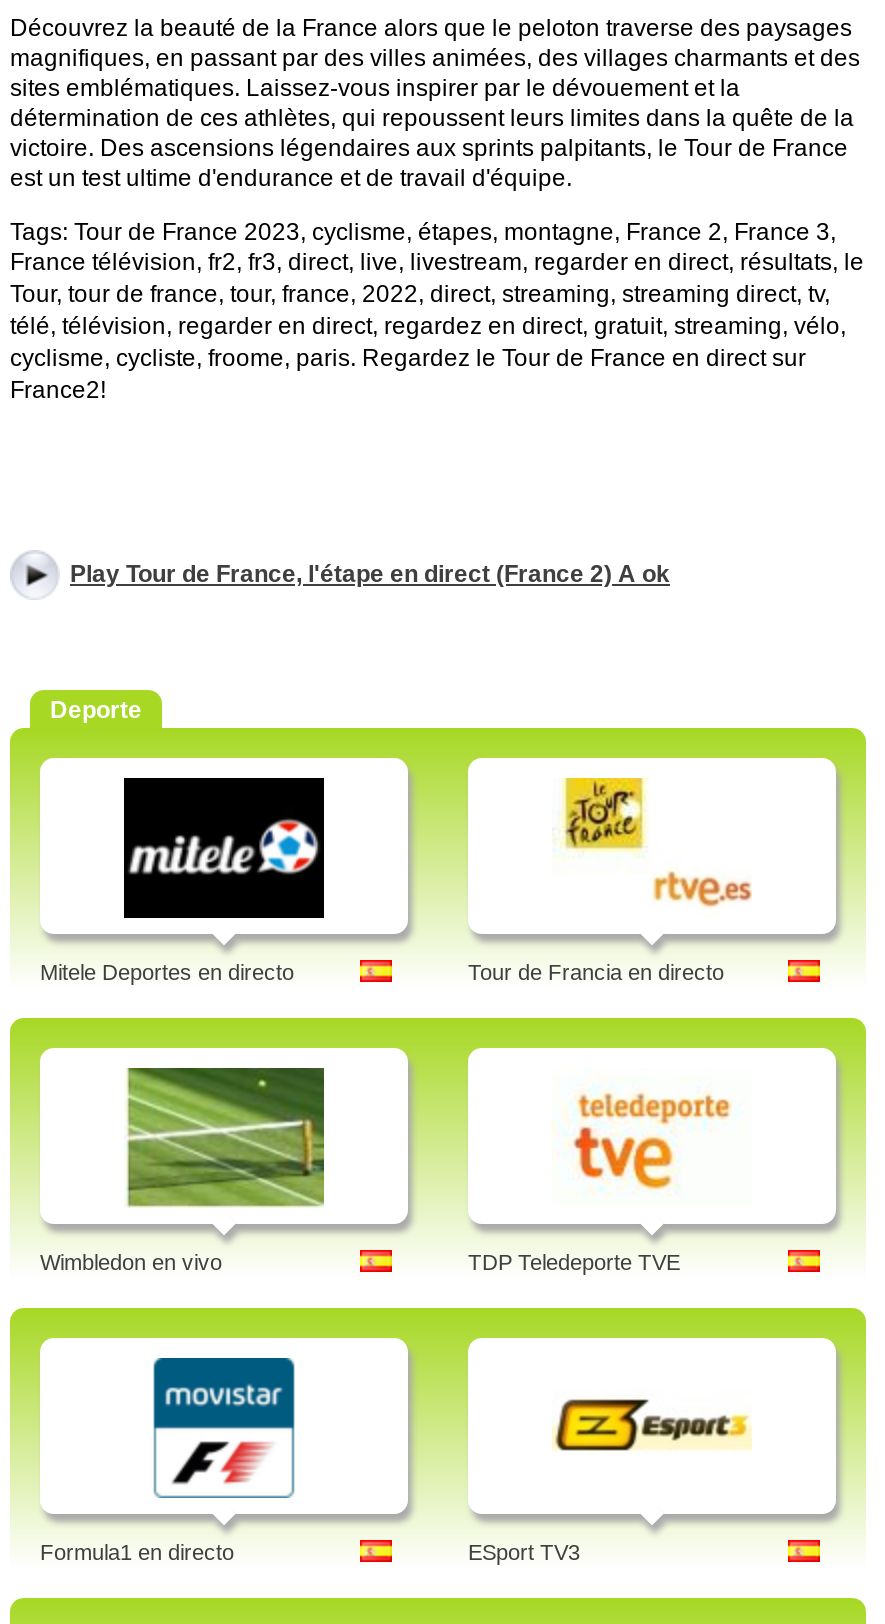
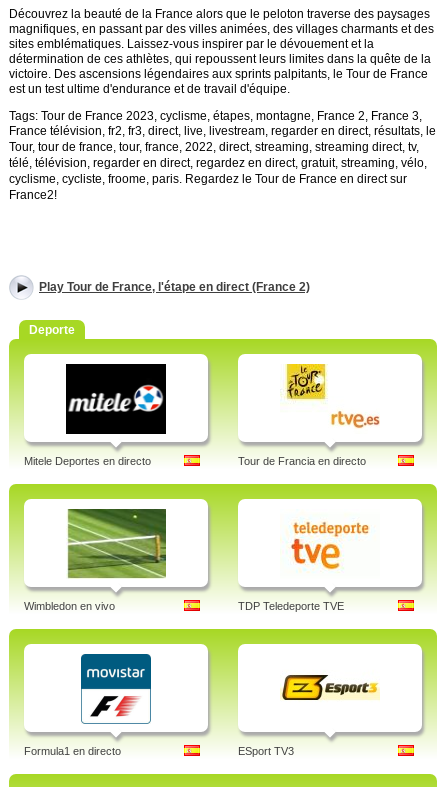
[70,560,670,588] Play Tour de France, l'étape en direct (France 2) A ok -> [39,280,310,294] Play Tour de France, l'étape en direct (France 2)

